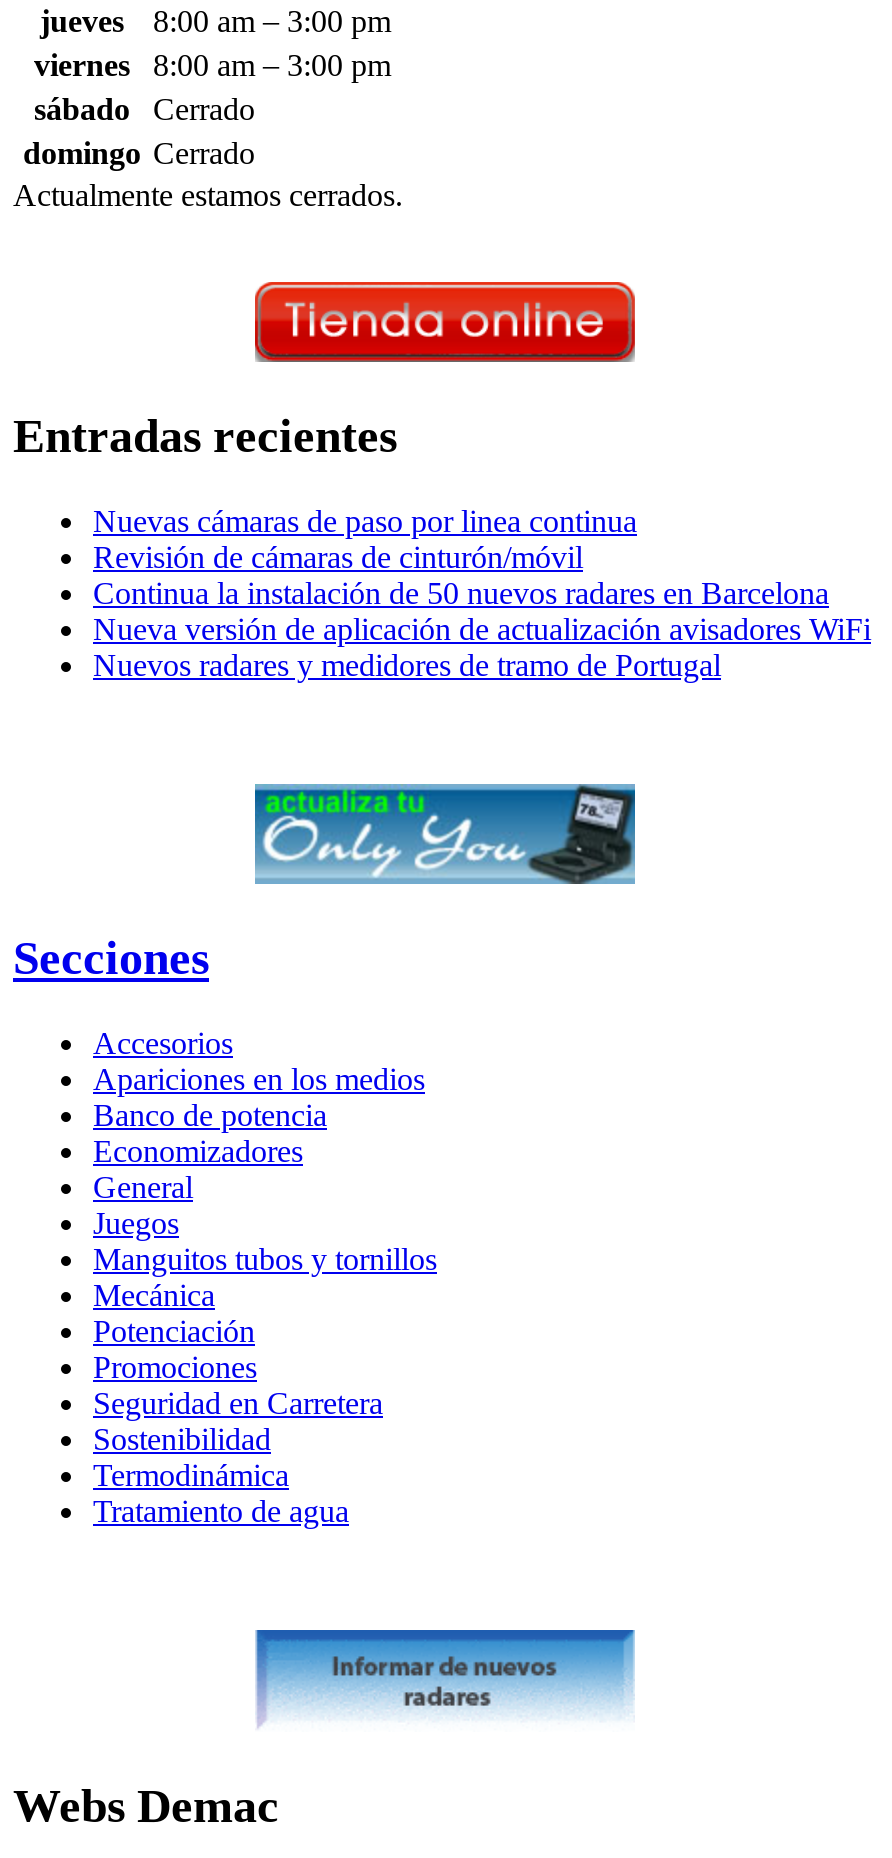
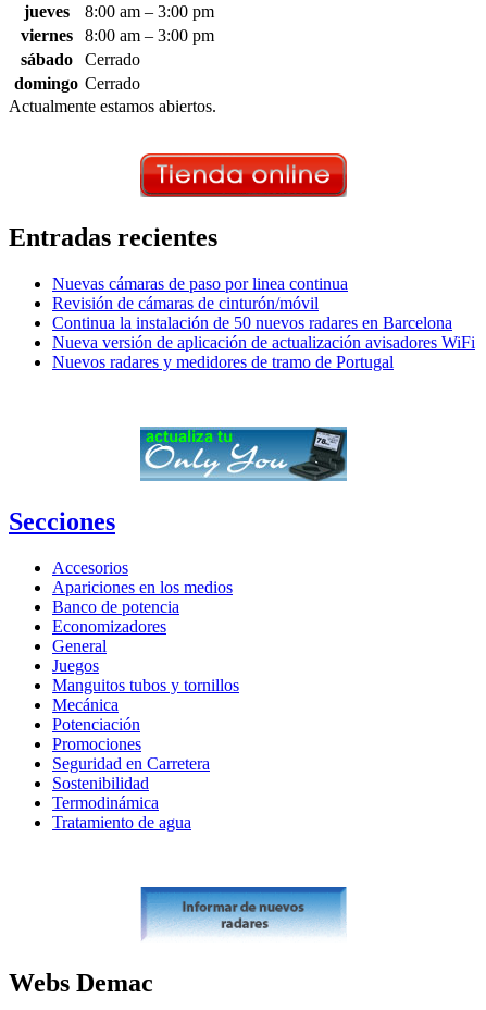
[13,179,403,213] Actualmente estamos cerrados. -> [9,97,216,116] Actualmente estamos abiertos.

